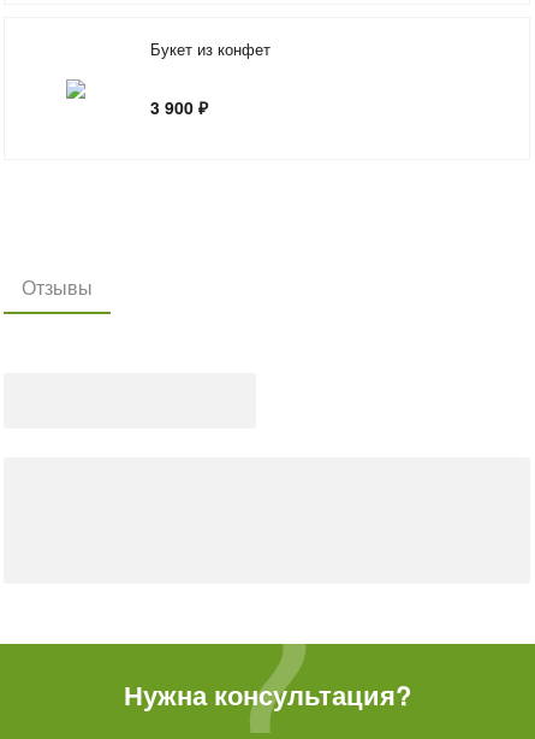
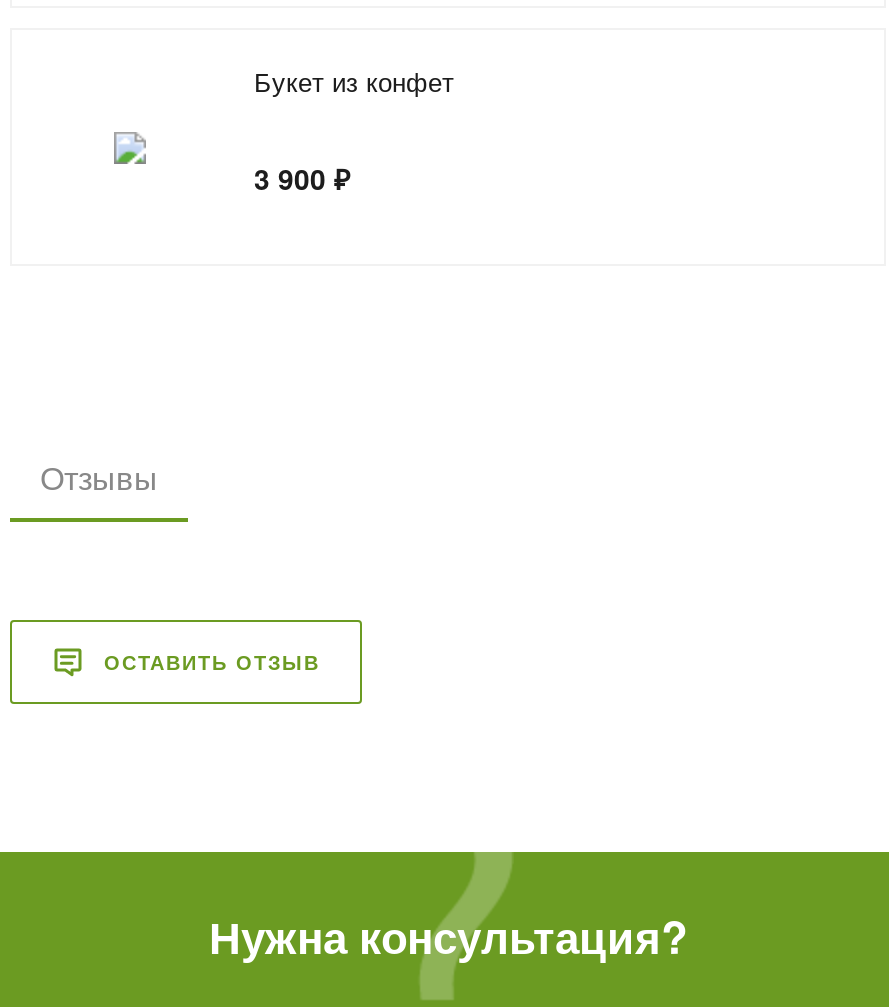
none -> [104,648,320,676] ОСТАВИТЬ ОТЗЫВ

